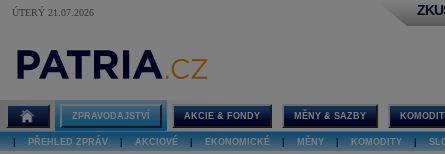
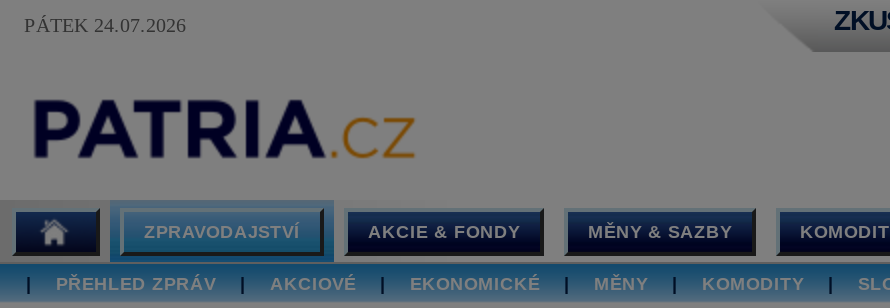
[12,7,94,18] ÚTERÝ 21.07.2026 -> [24,14,186,36] PÁTEK 24.07.2026

